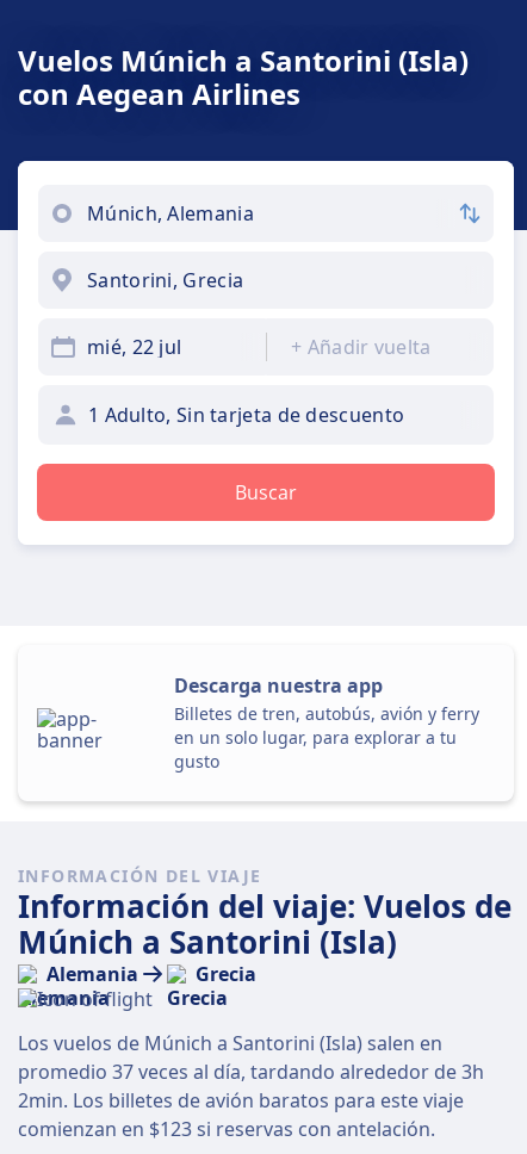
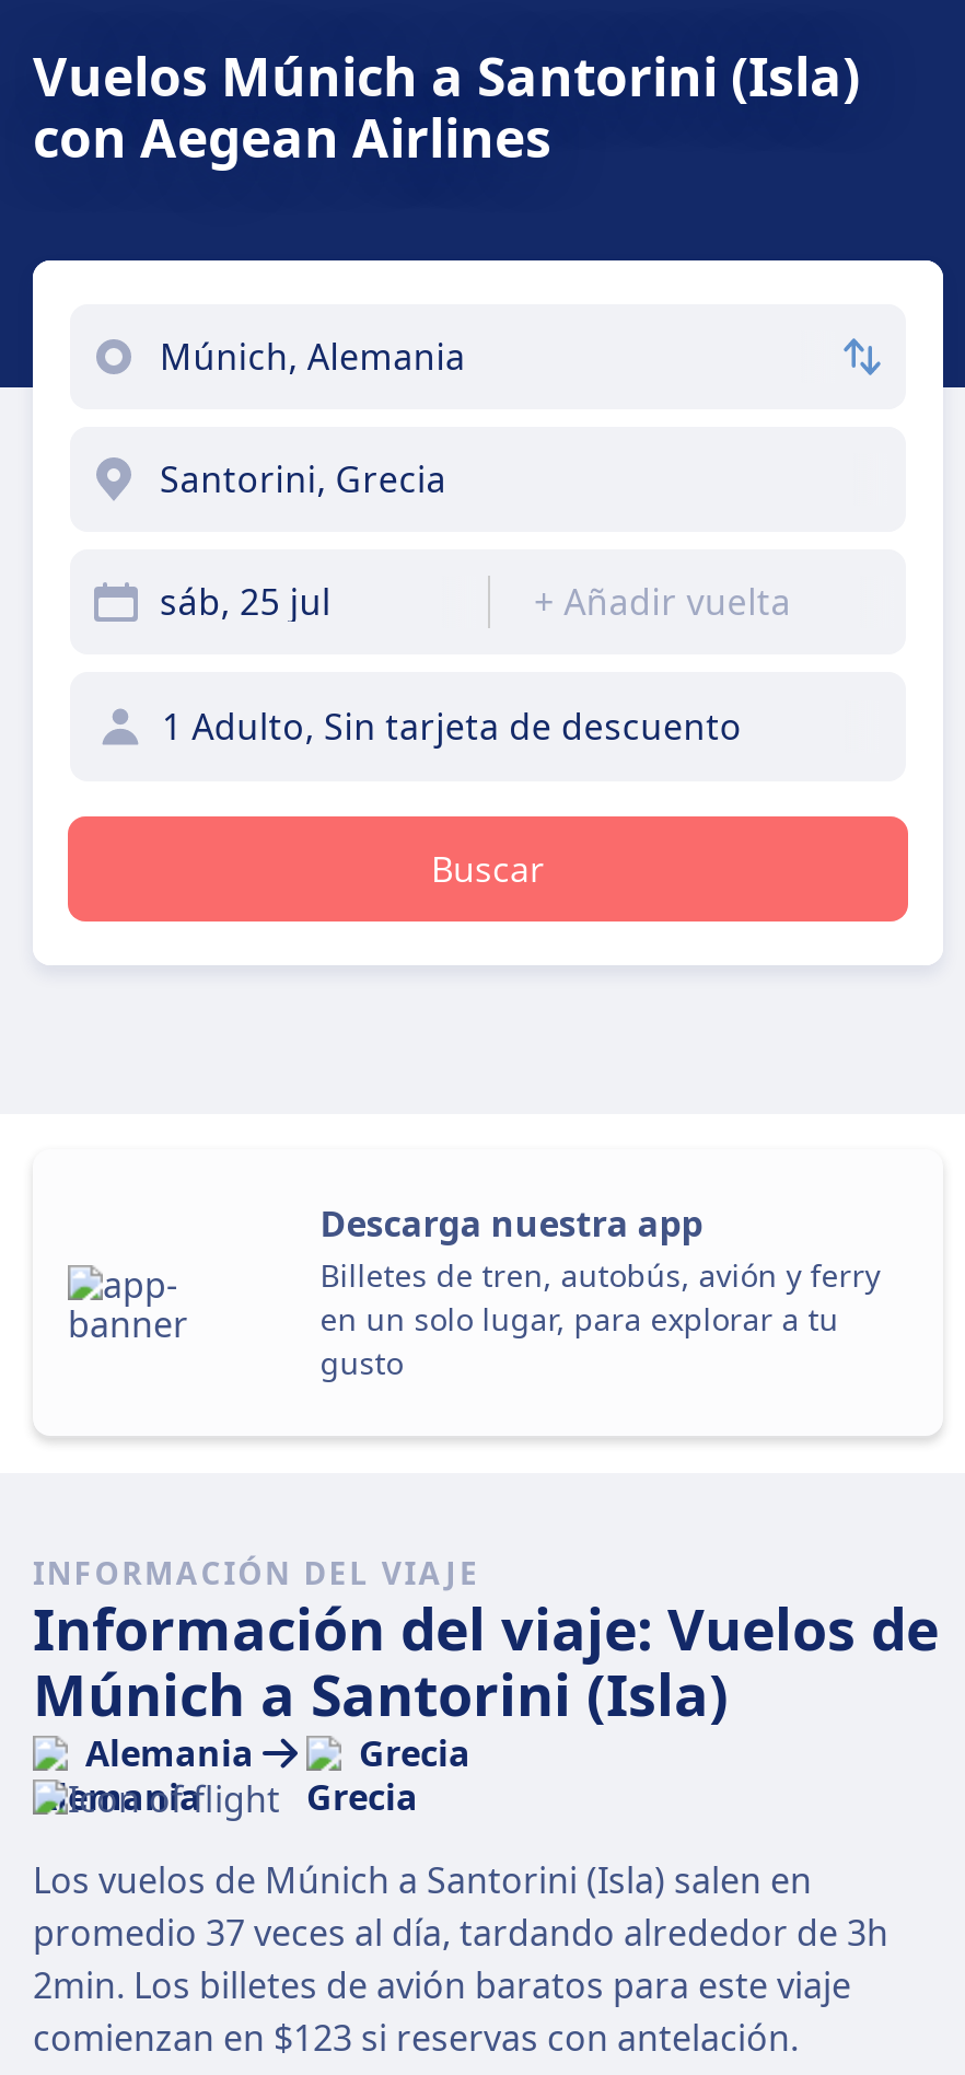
[87,334,182,360] mié, 22 jul -> [160,578,331,626] sáb, 25 jul

